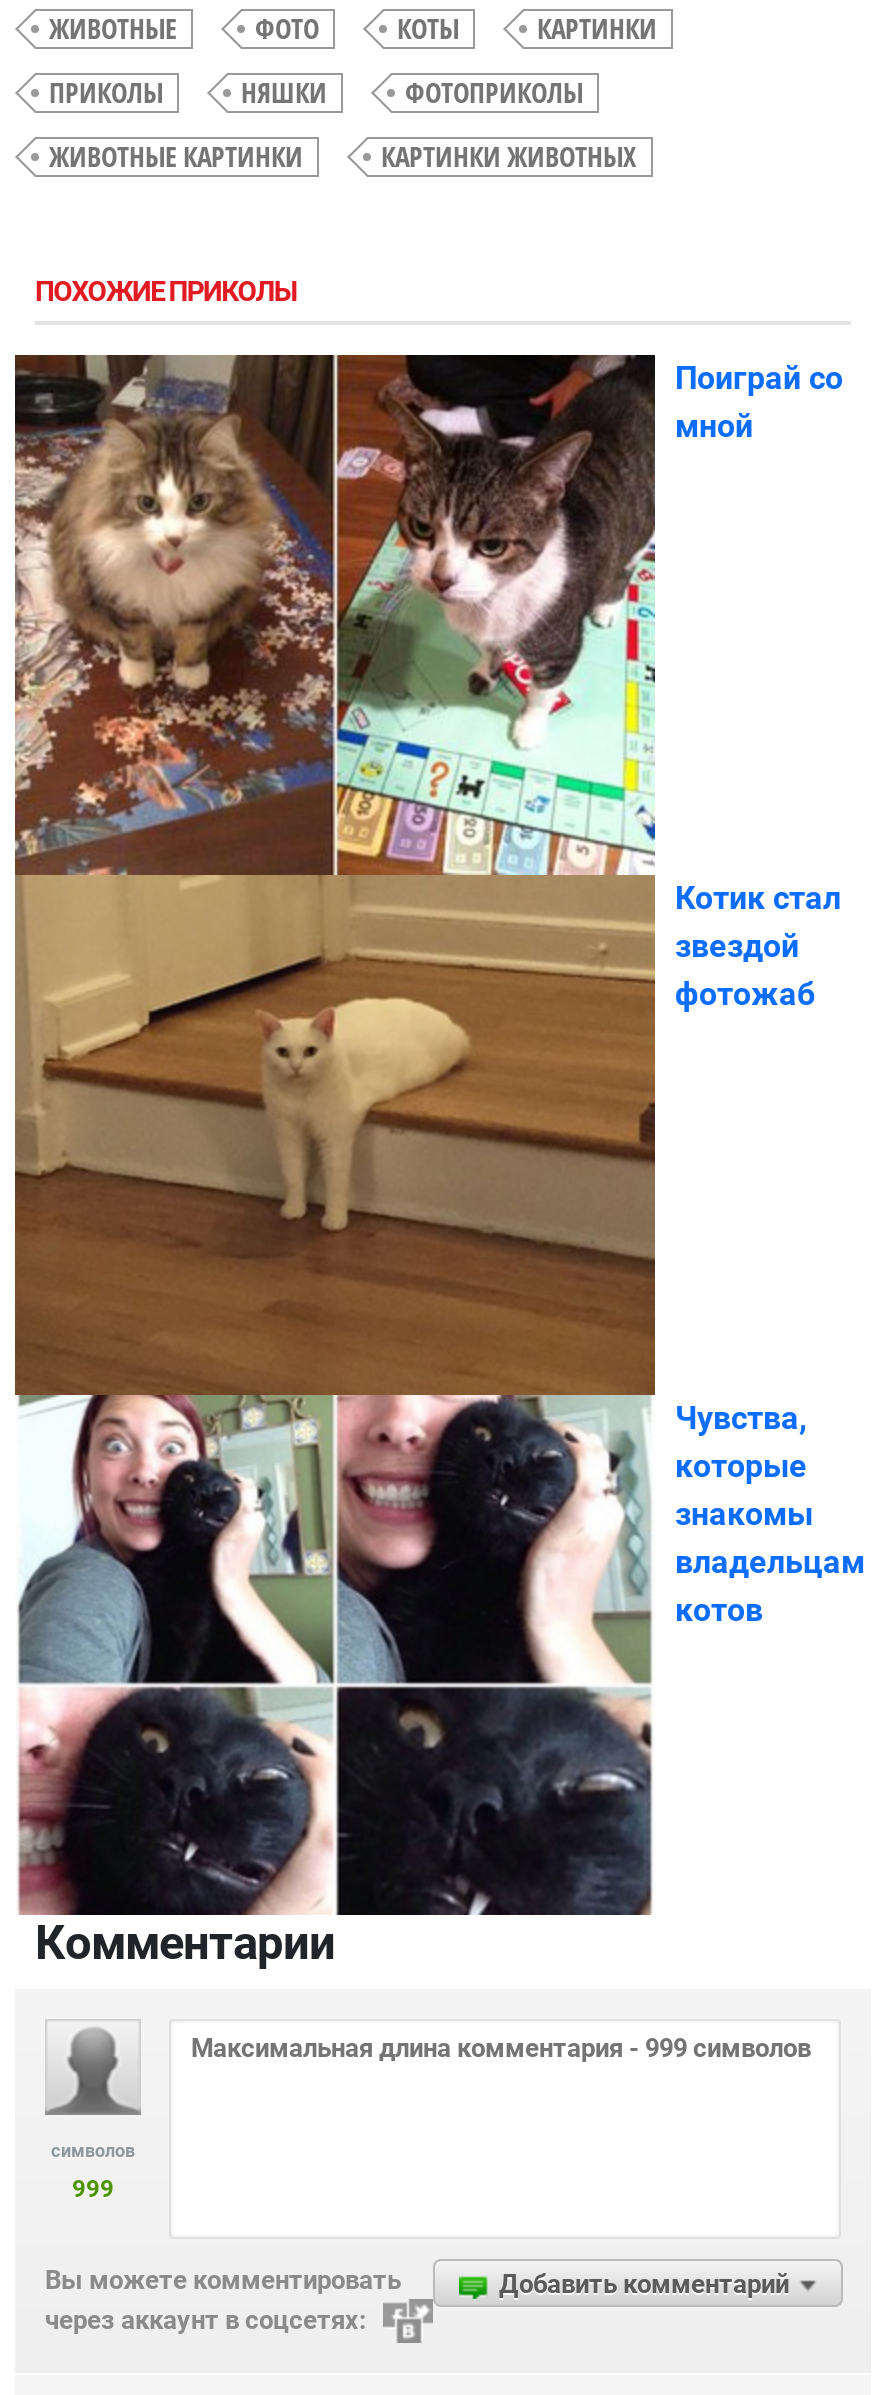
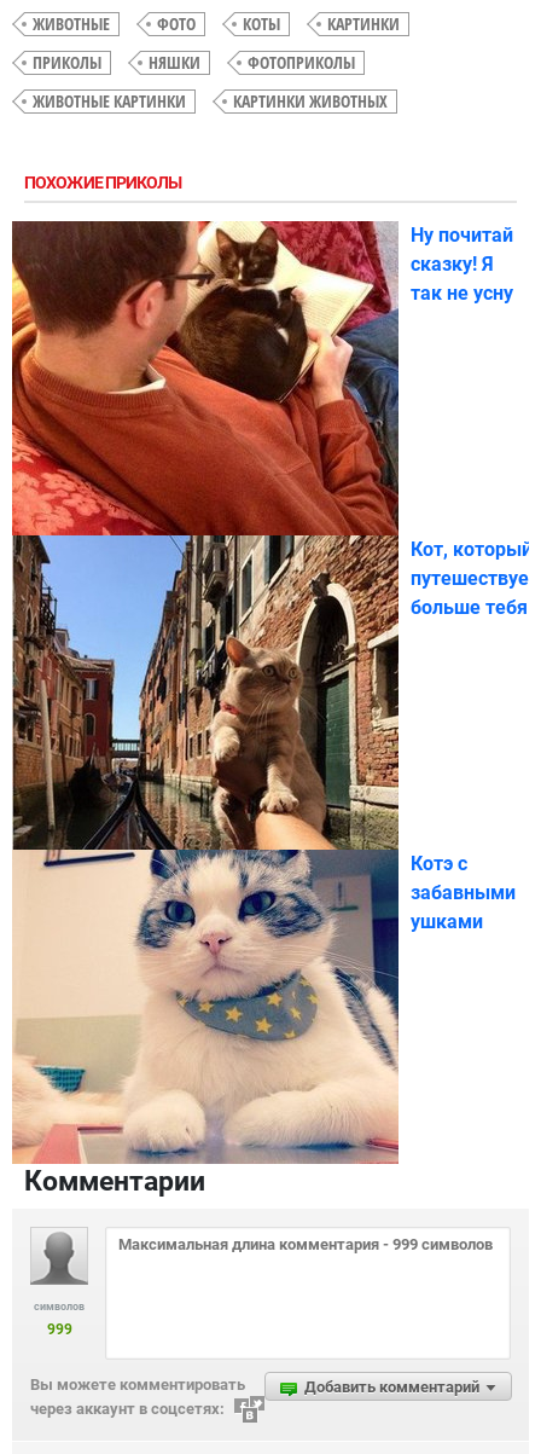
[13,353,843,1917] [image] | Поиграй со | мной -> [11,220,513,1165] [image] | Ну почитай | сказку! Я | так не усну
[675,879,841,1013] Котик стал | звездой | фотожаб -> [411,538,539,619] Кот, который | путешествует | больше тебя!
[675,1399,865,1629] Чувства, | которые | знакомы | владельцам | котов -> [411,852,516,933] Котэ с | забавными | ушками

